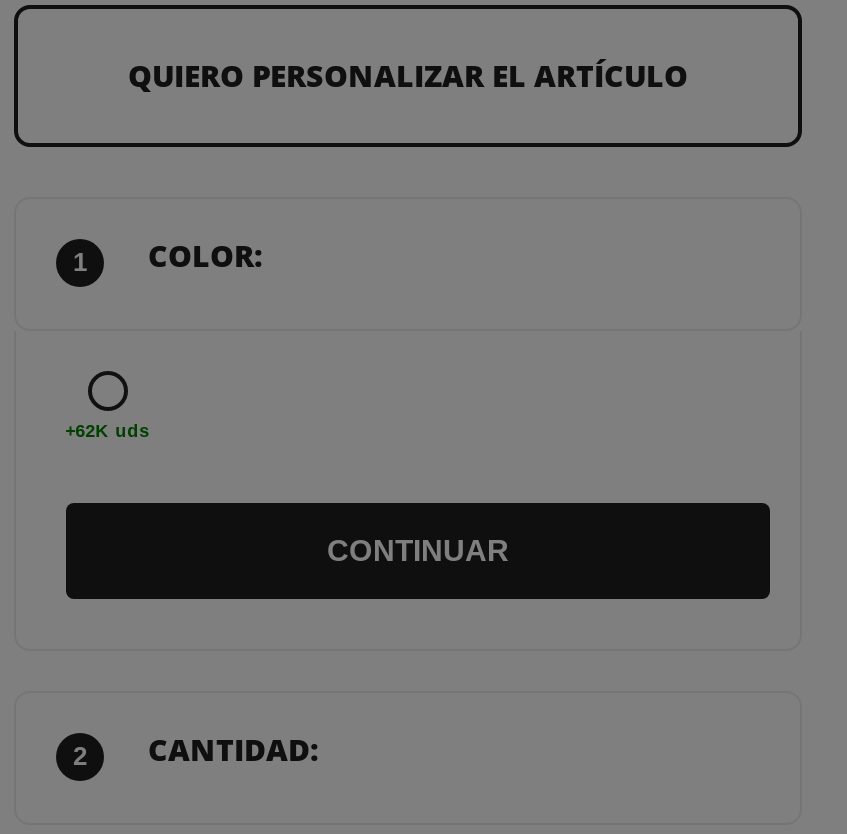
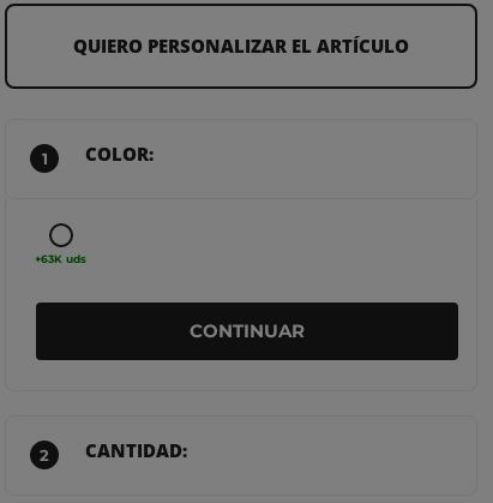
[65,421,149,441] +62K uds -> [35,252,86,265] +63K uds

